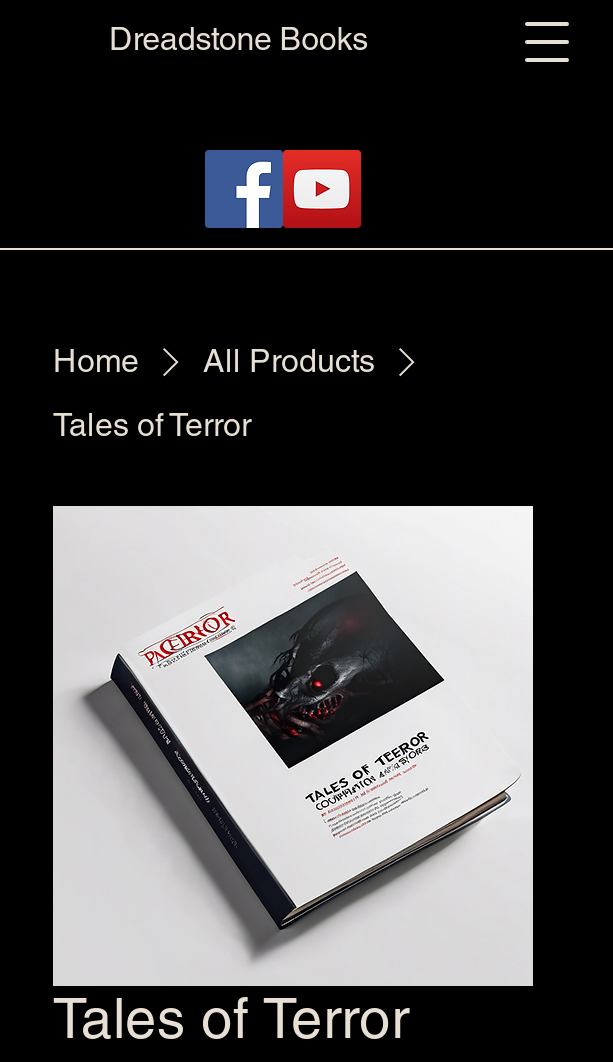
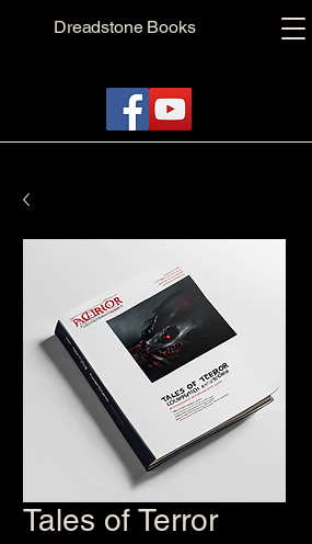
[53,342,375,444] Home | All Products | Tales of Terror -> none

